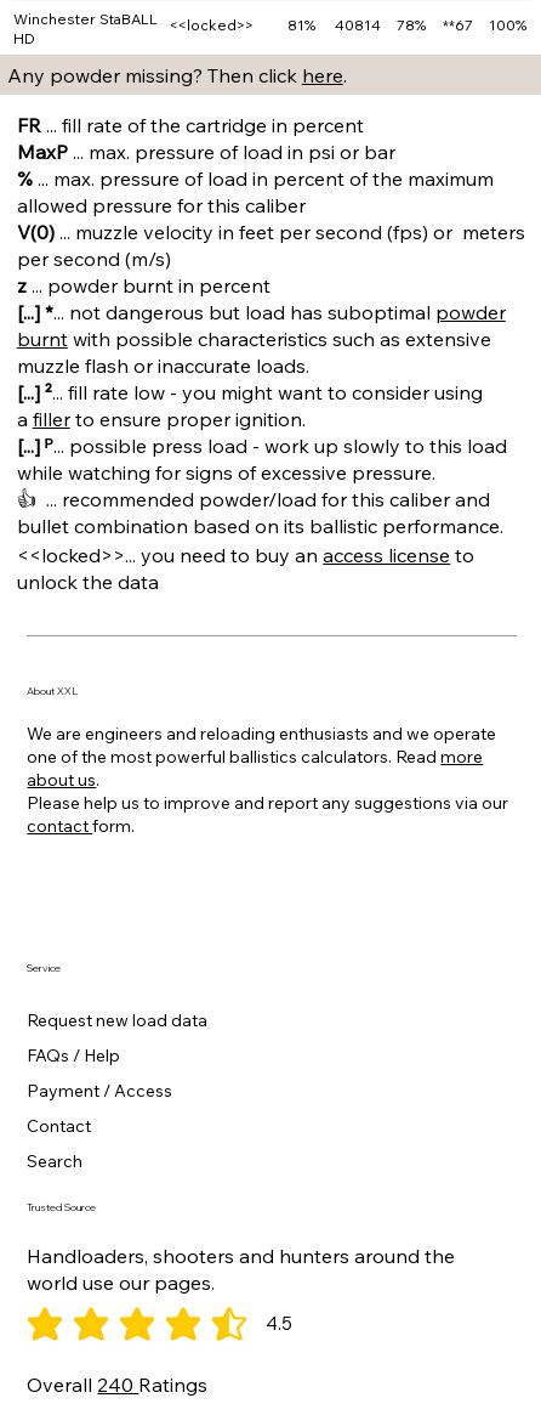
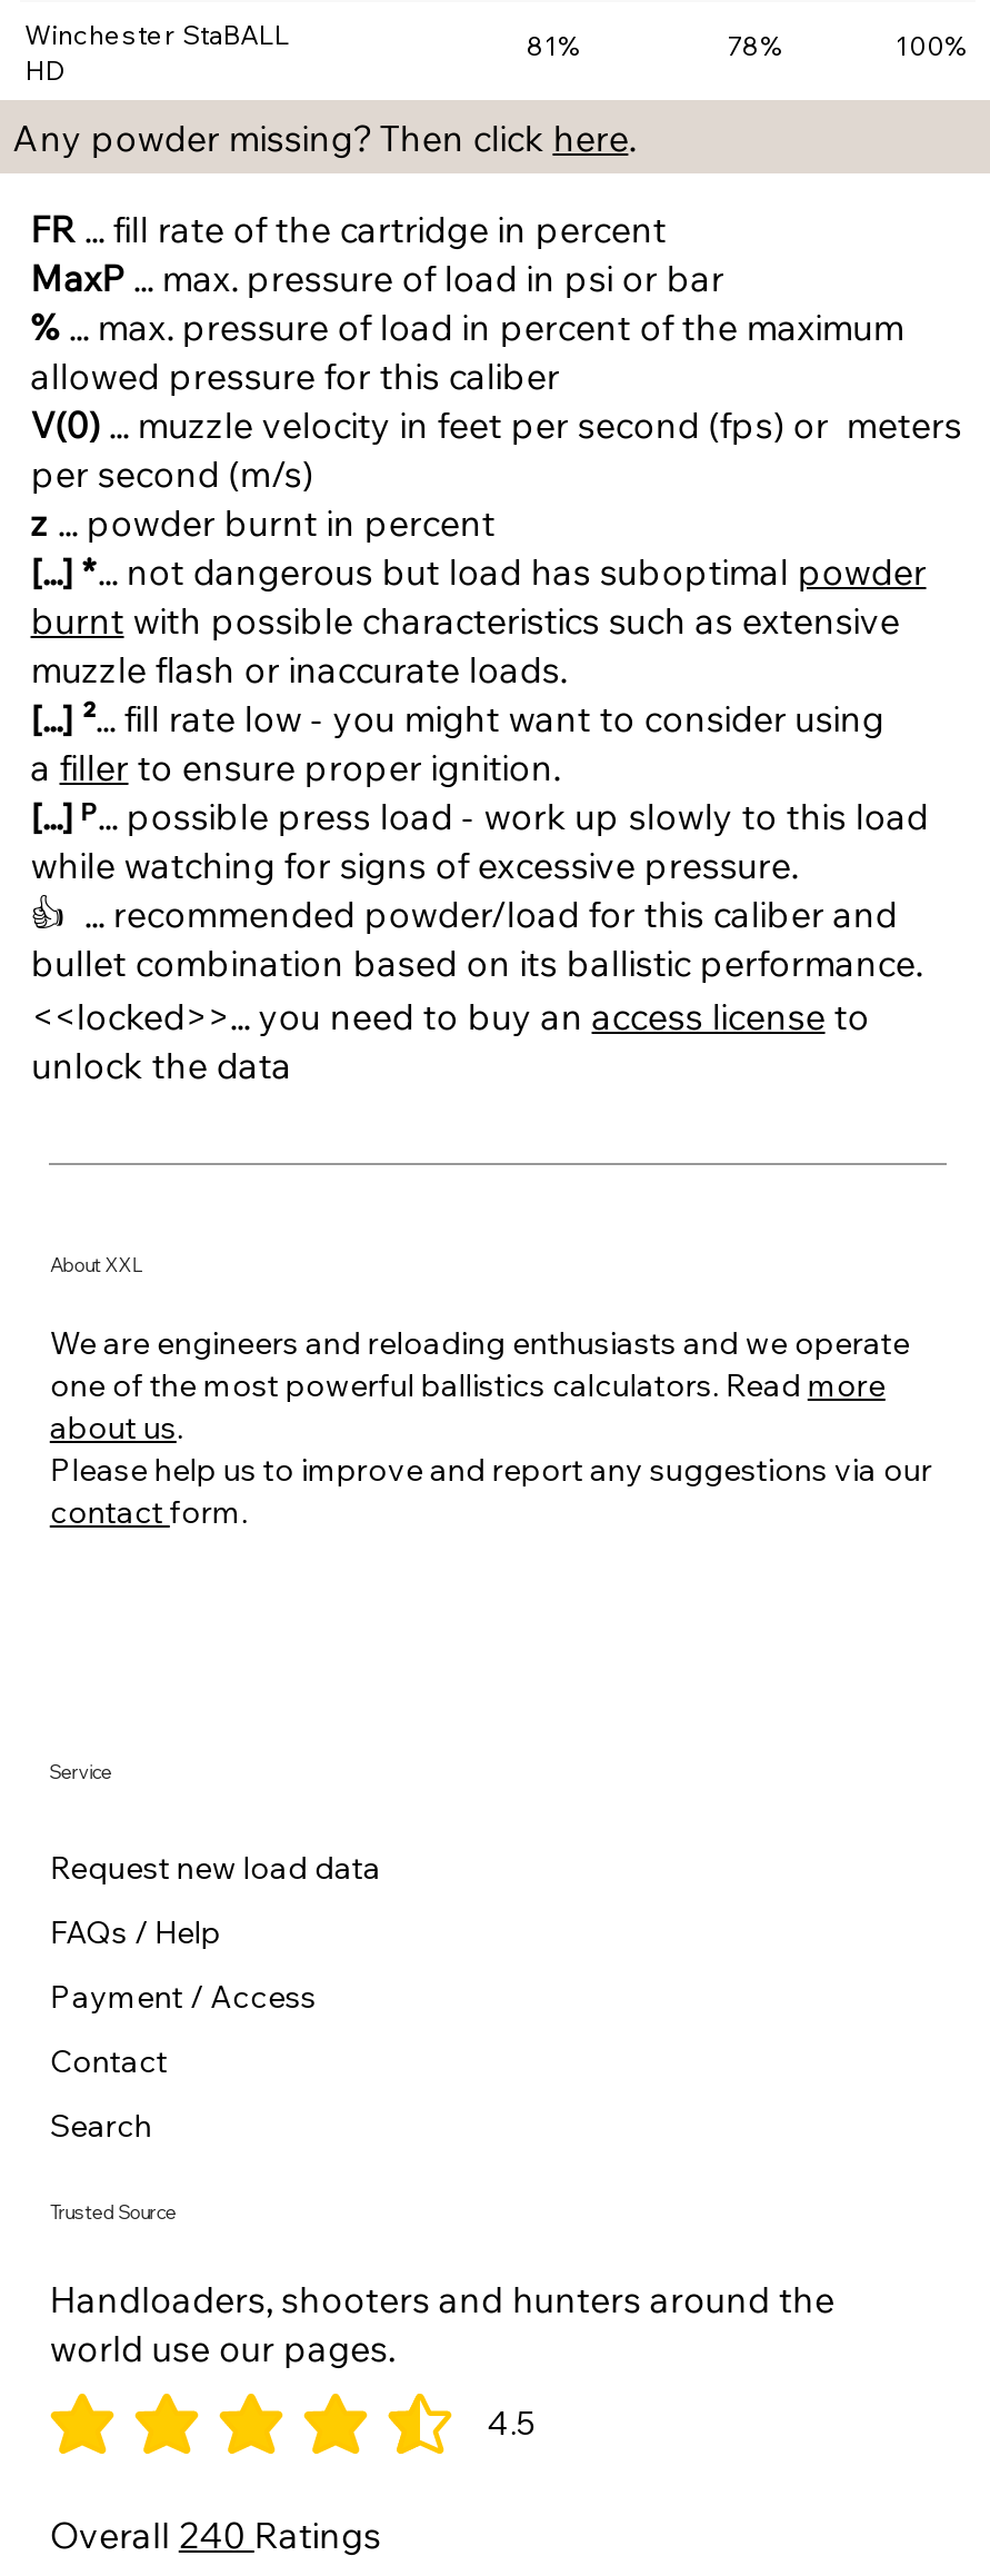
[170,16,254,34] <<locked>> -> none
[335,16,381,34] 40814 -> none
[443,16,473,34] **67 -> none

